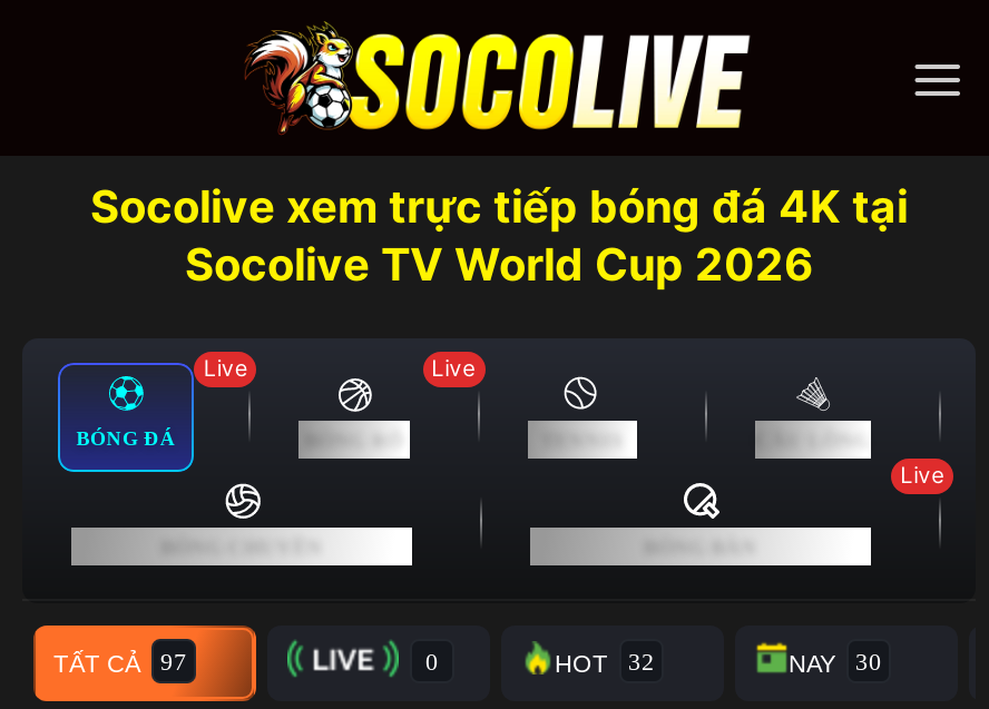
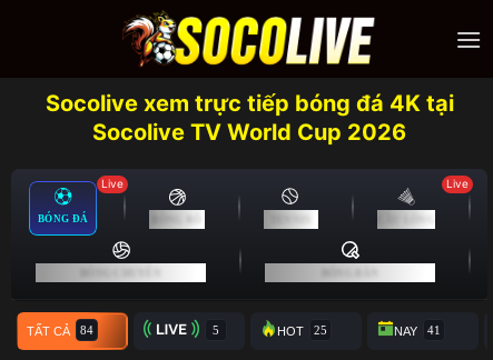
[431,354,476,381] Live -> none
none -> [446,177,469,190] Live
[900,461,945,488] Live -> none

